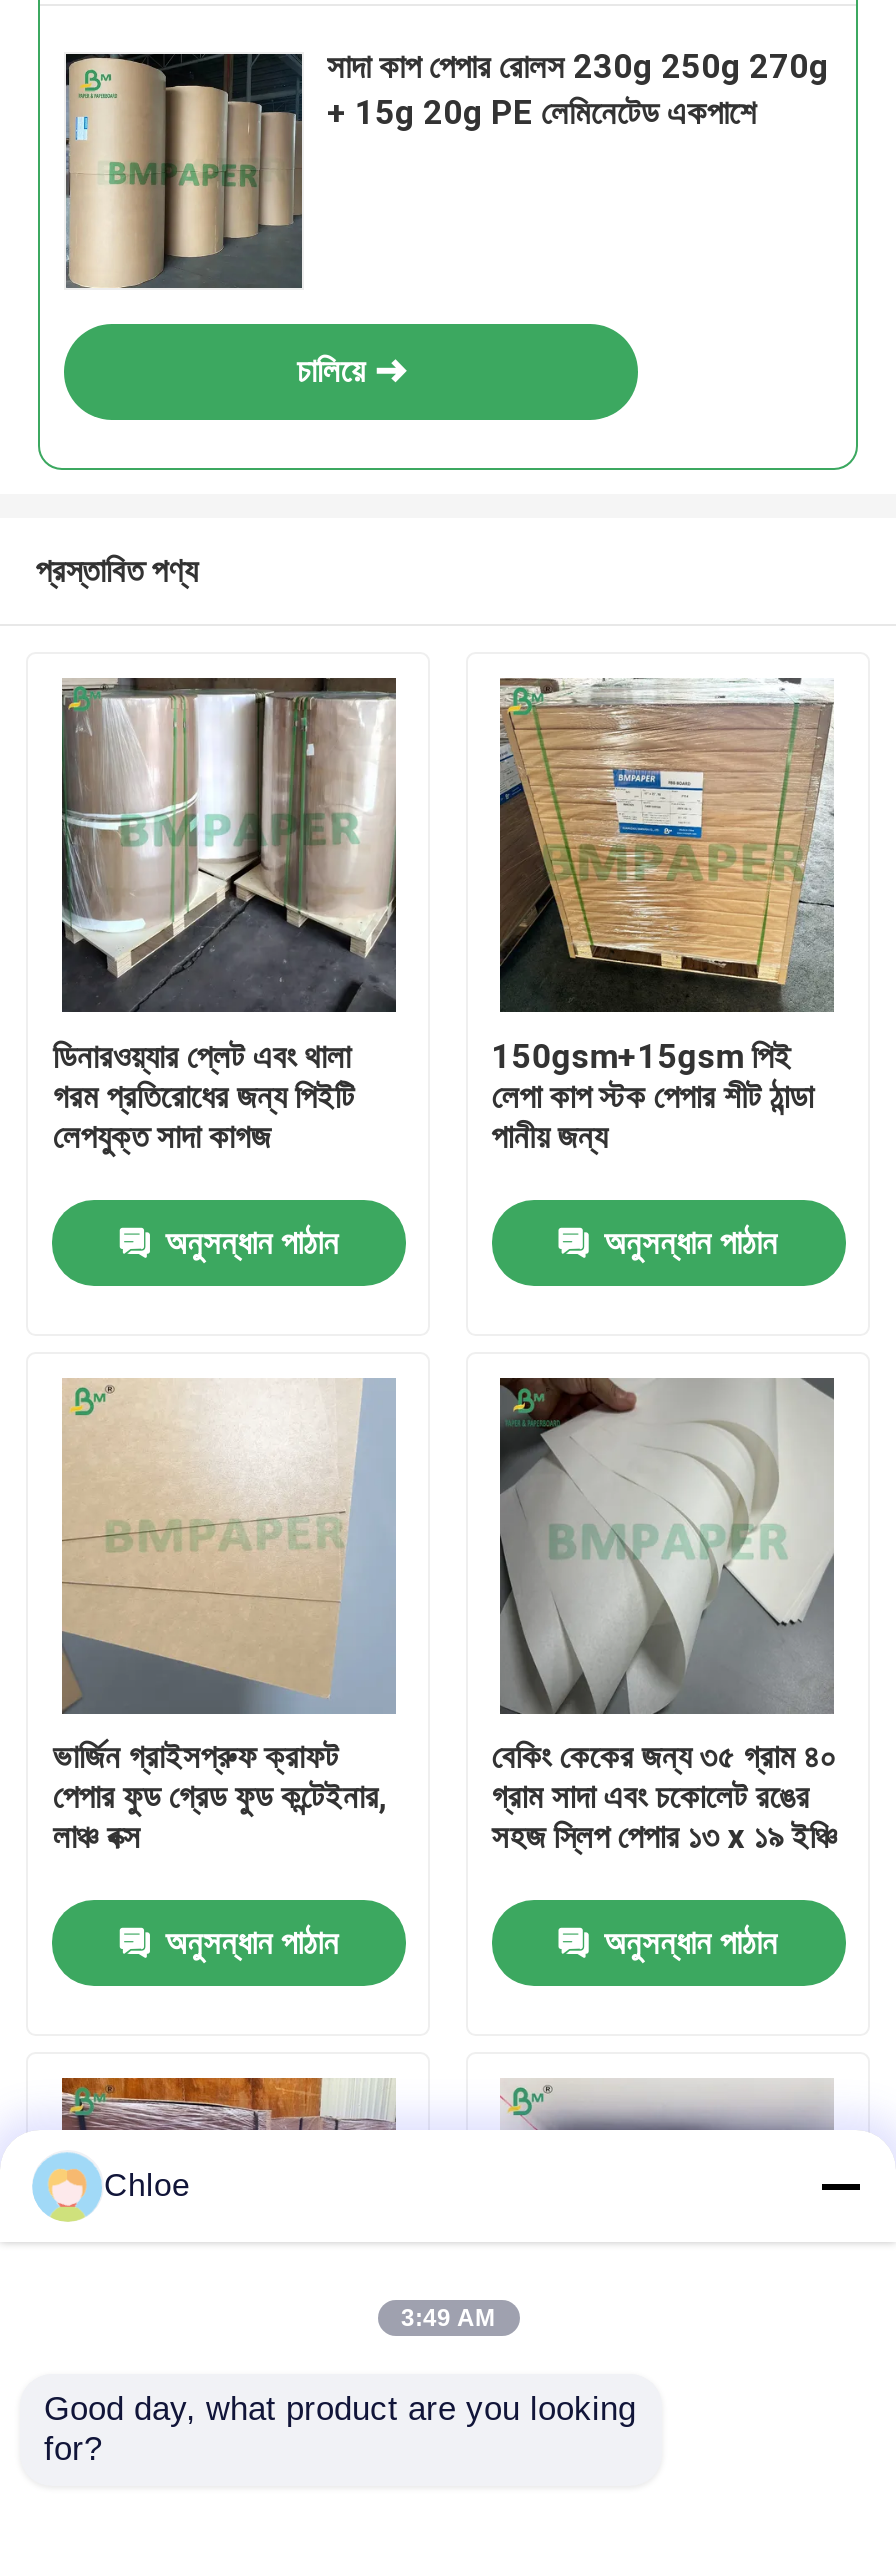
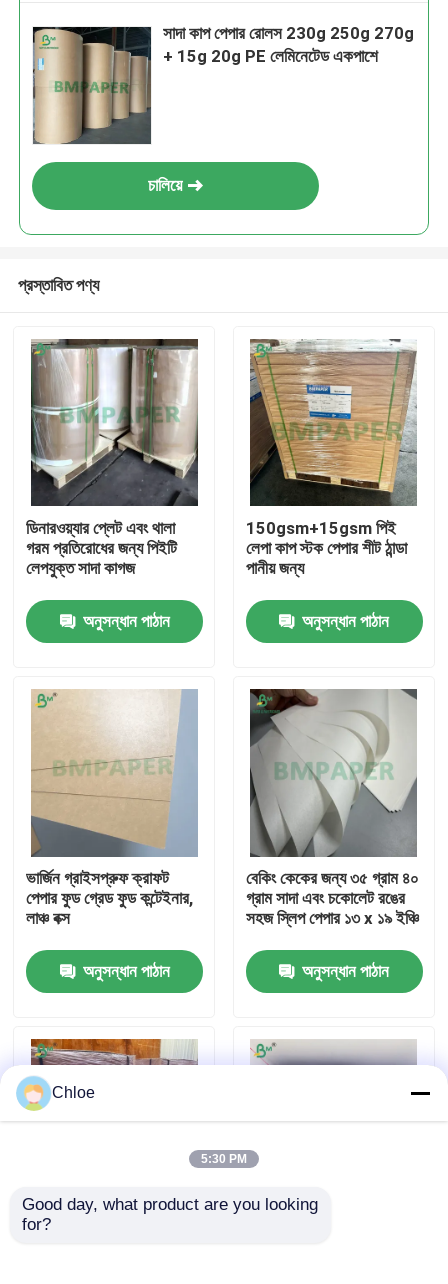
[401,2304,495,2332] 3:49 AM -> [201,1152,247,1166] 5:30 PM

